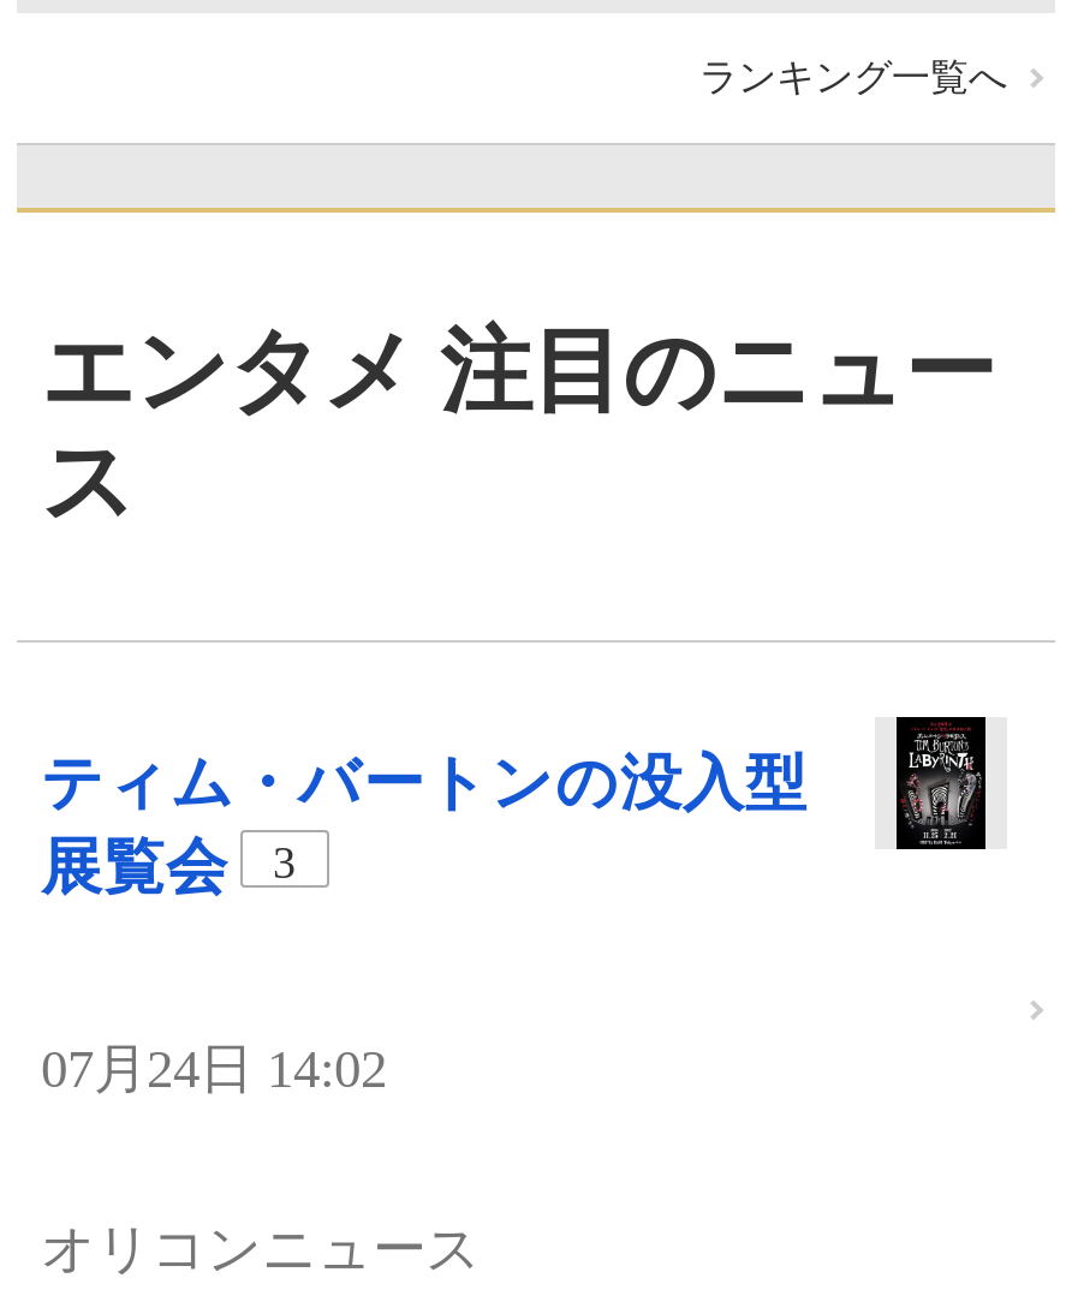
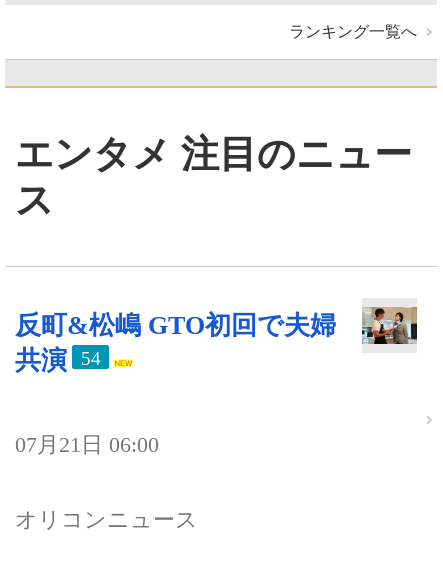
[41,715,1007,901] [image] | ティム・バートンの没入型 | 展覧会 | 3 -> [15,298,418,375] [image] | 反町&松嶋 GTO初回で夫婦 | 共演 | 54
[41,1038,387,1098] 07月24日 14:02 -> [15,432,159,457] 07月21日 06:00

